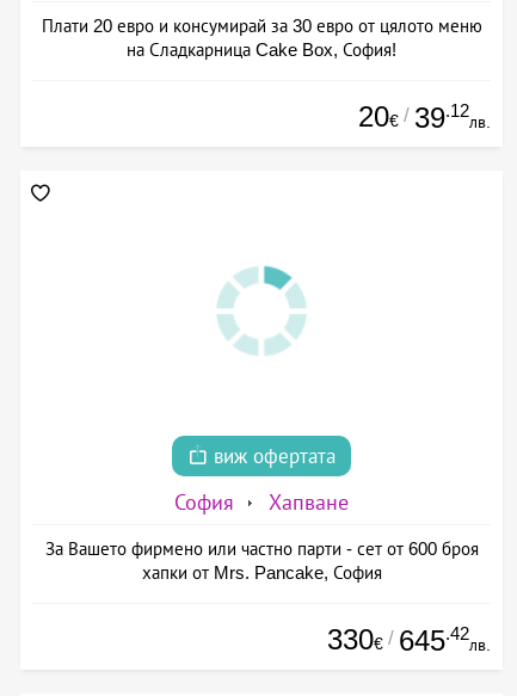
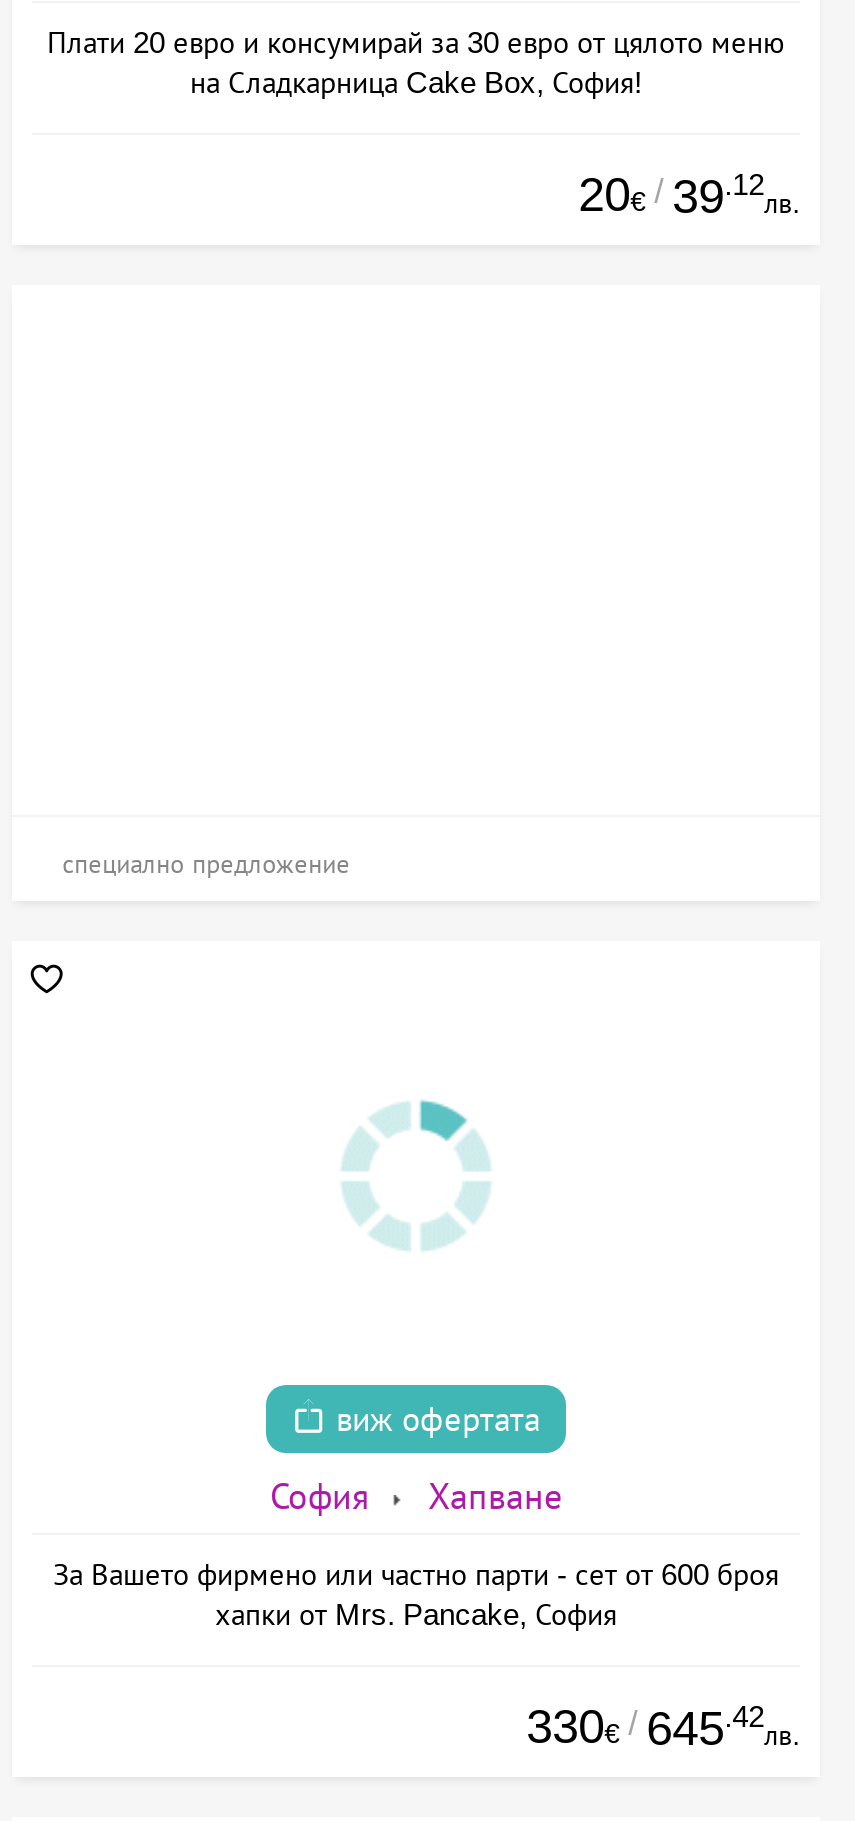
none -> [62,849,350,879] специално предложение

